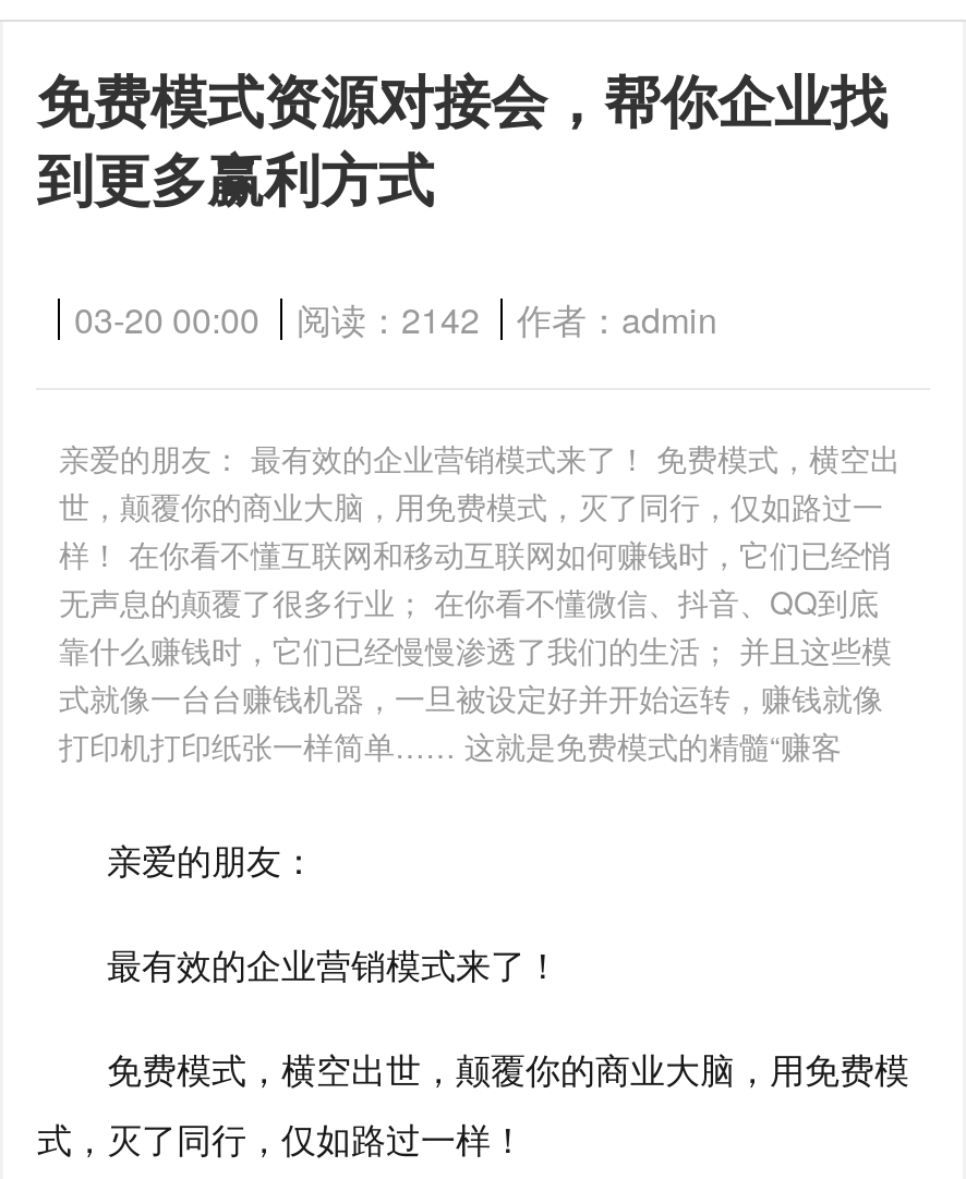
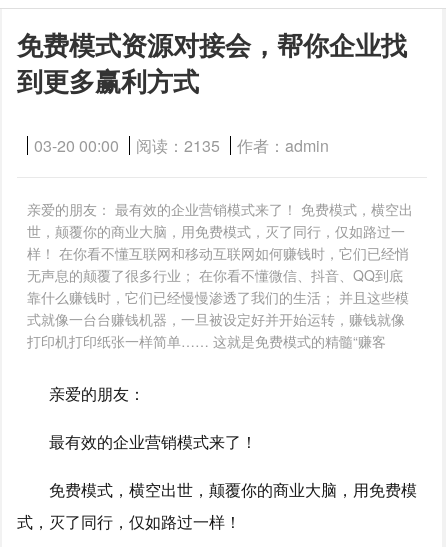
[74,294,717,344] 03-20 00:00 阅读：2142 作者：admin -> [34,134,329,157] 03-20 00:00 阅读：2135 作者：admin

